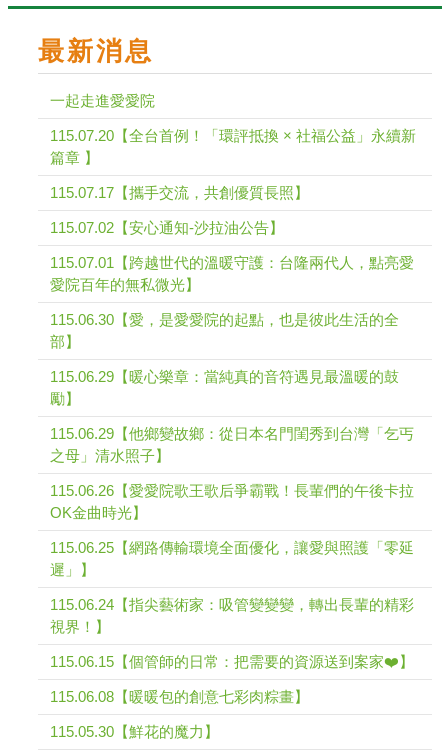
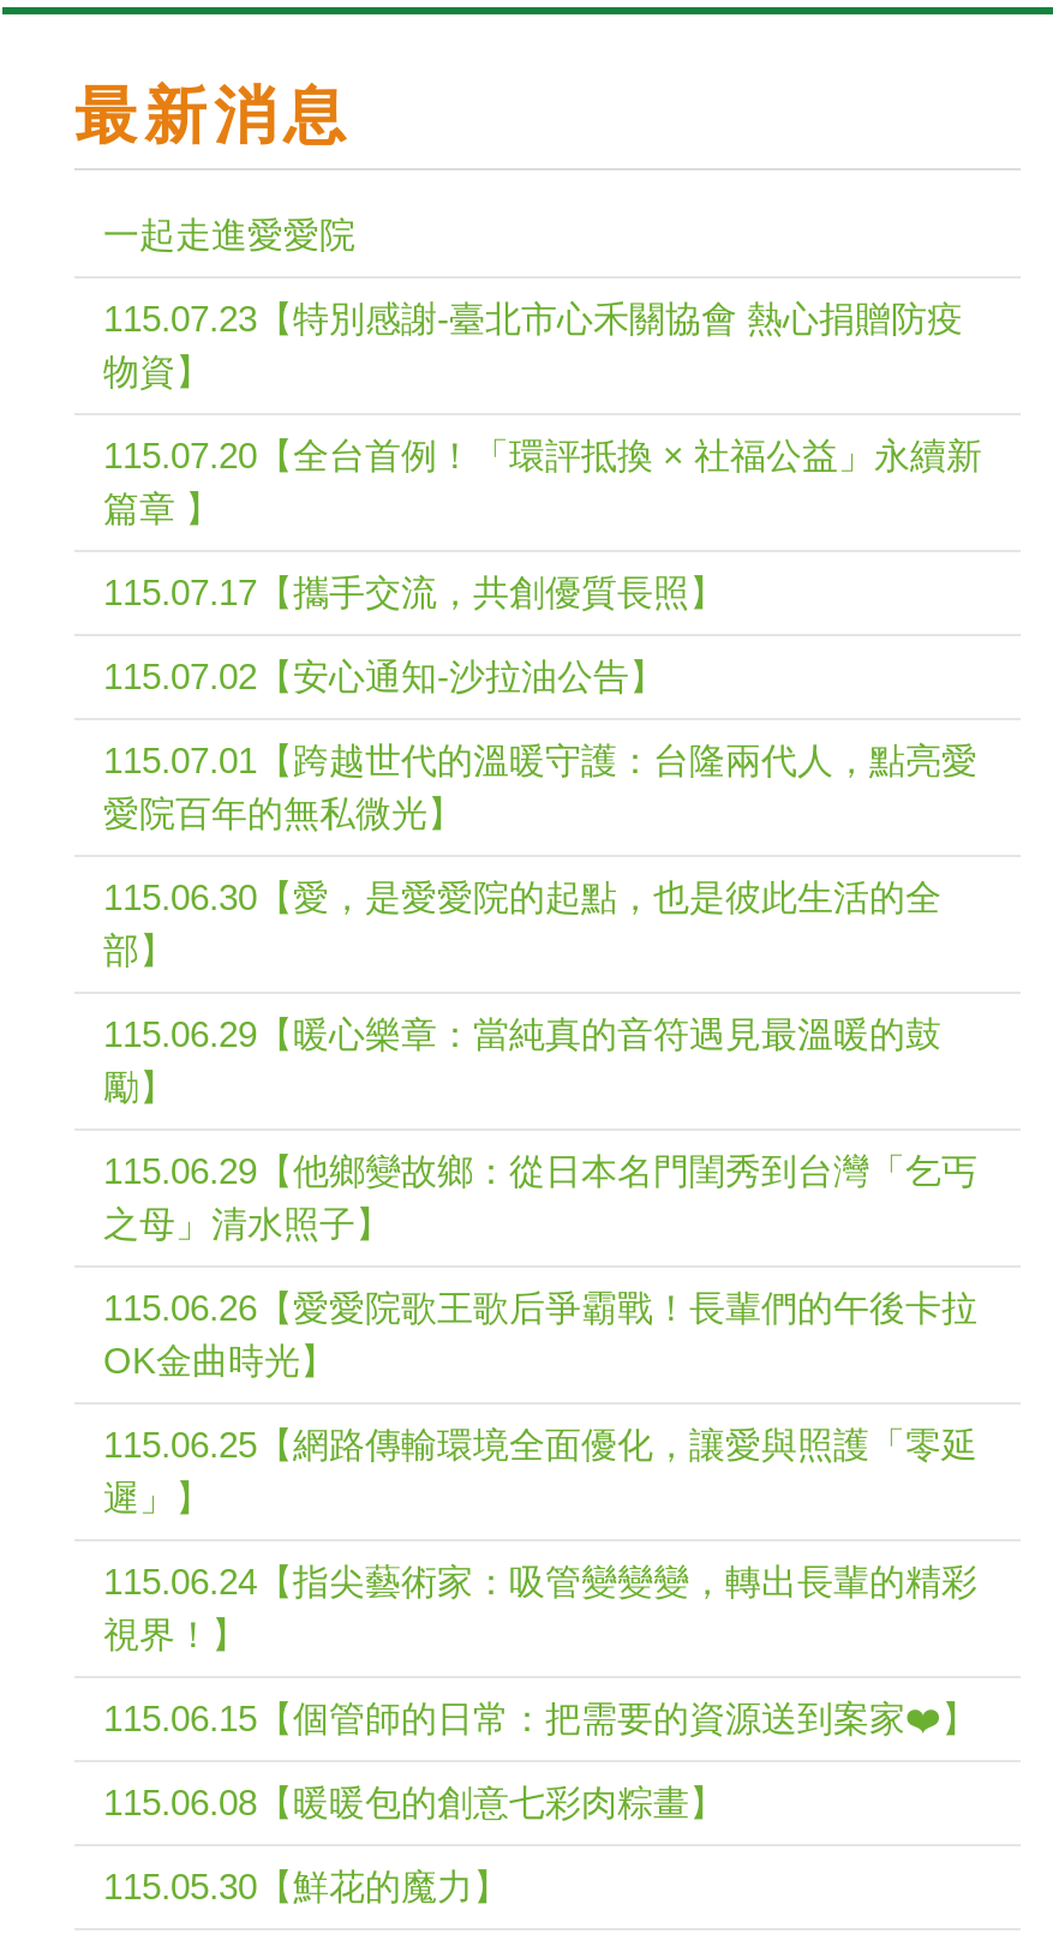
none -> [103,298,963,392] 115.07.23【特別感謝-臺北市心禾關協會 熱心捐贈防疫 | 物資】

